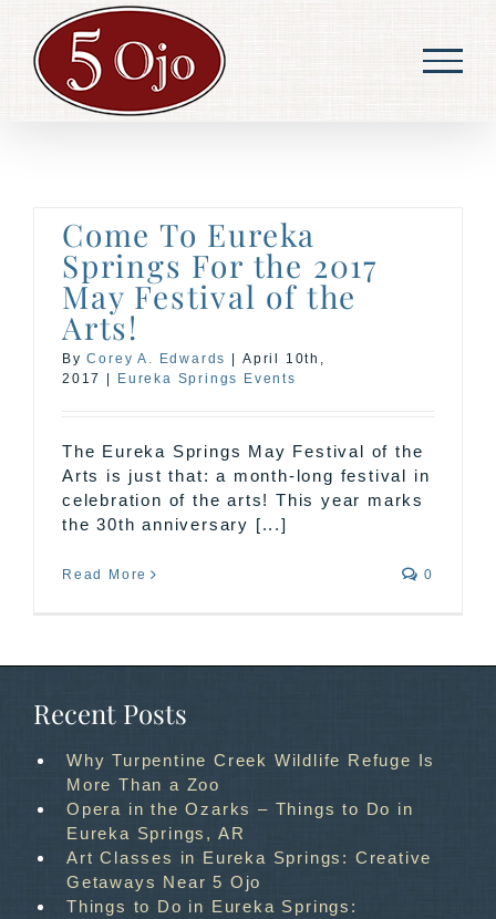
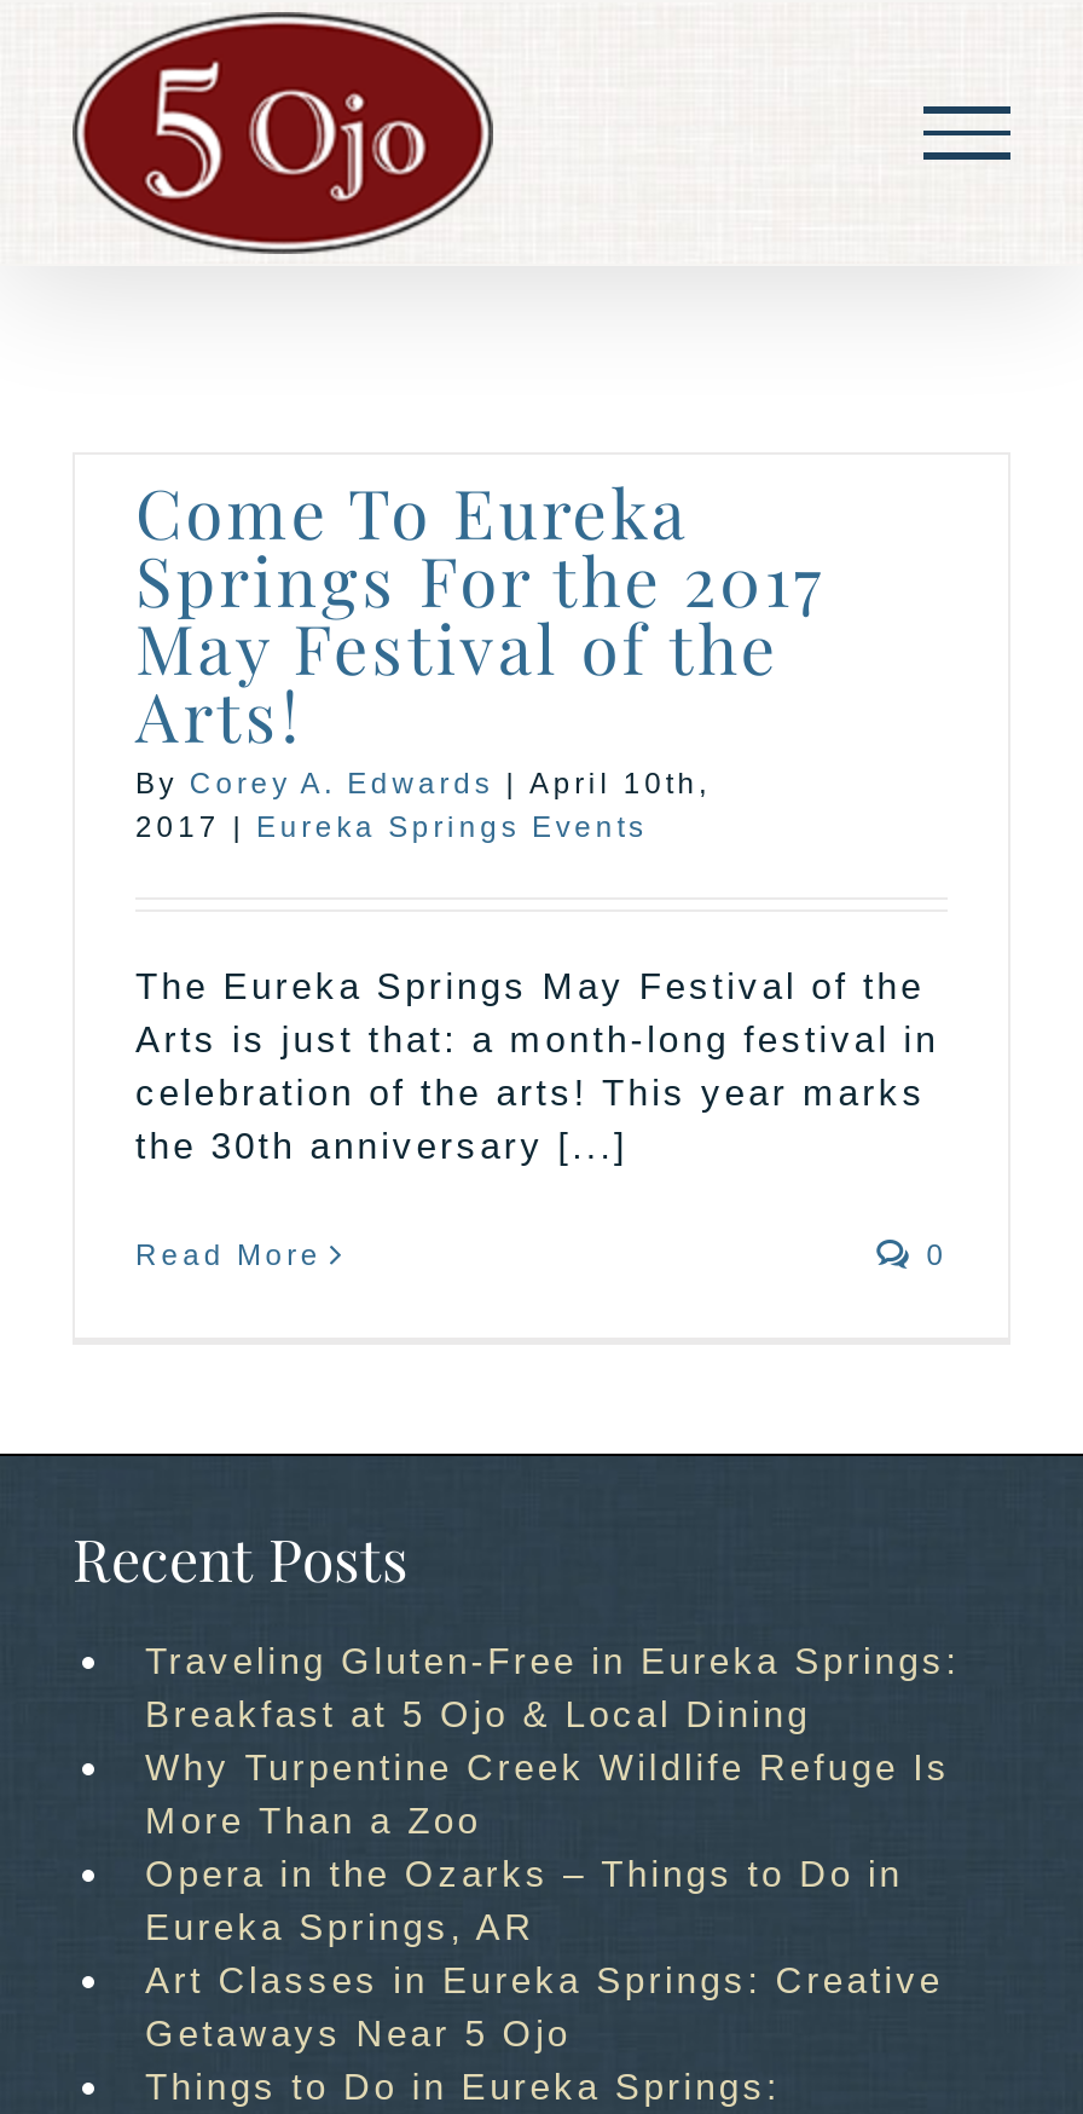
none -> [145,1640,960,1734] Traveling Gluten-Free in Eureka Springs: | Breakfast at 5 Ojo & Local Dining

